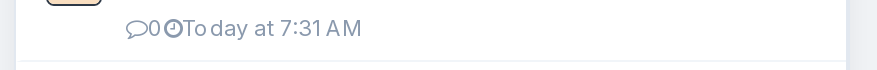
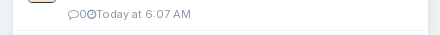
[148,14,362,42] 0 Today at 7:31 AM -> [79,7,191,21] 0 Today at 6:07 AM

